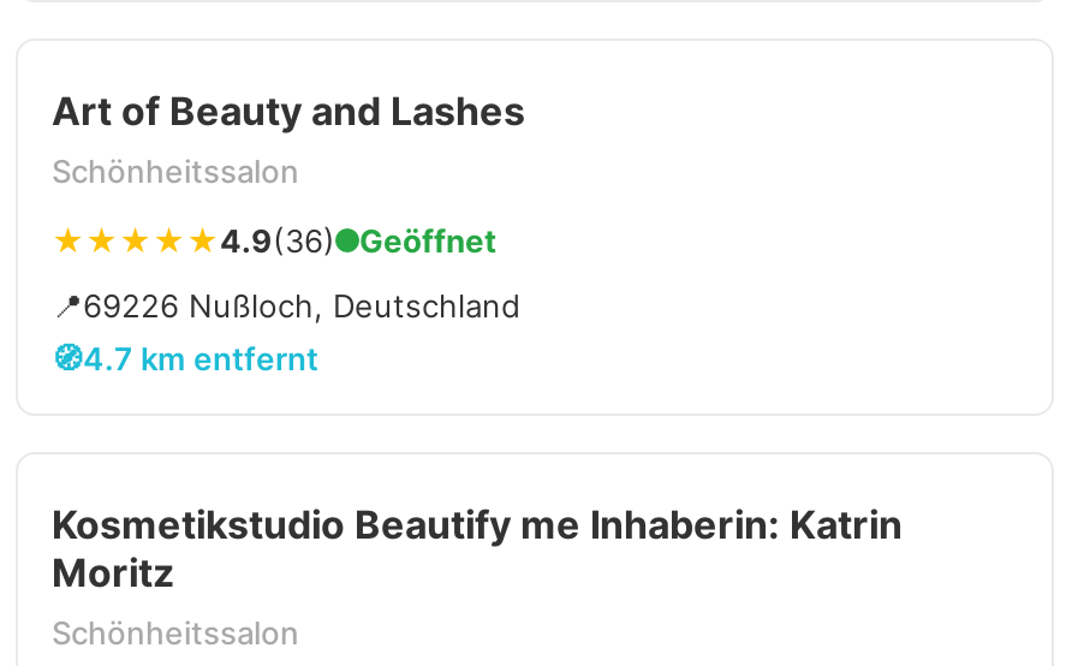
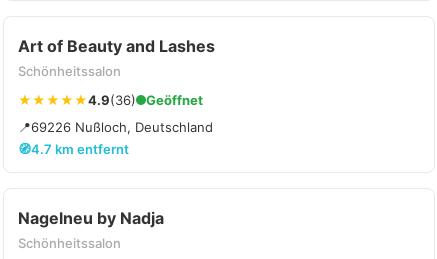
[52,500,903,596] Kosmetikstudio Beautify me Inhaberin: Katrin | Moritz -> [18,208,164,228] Nagelneu by Nadja

